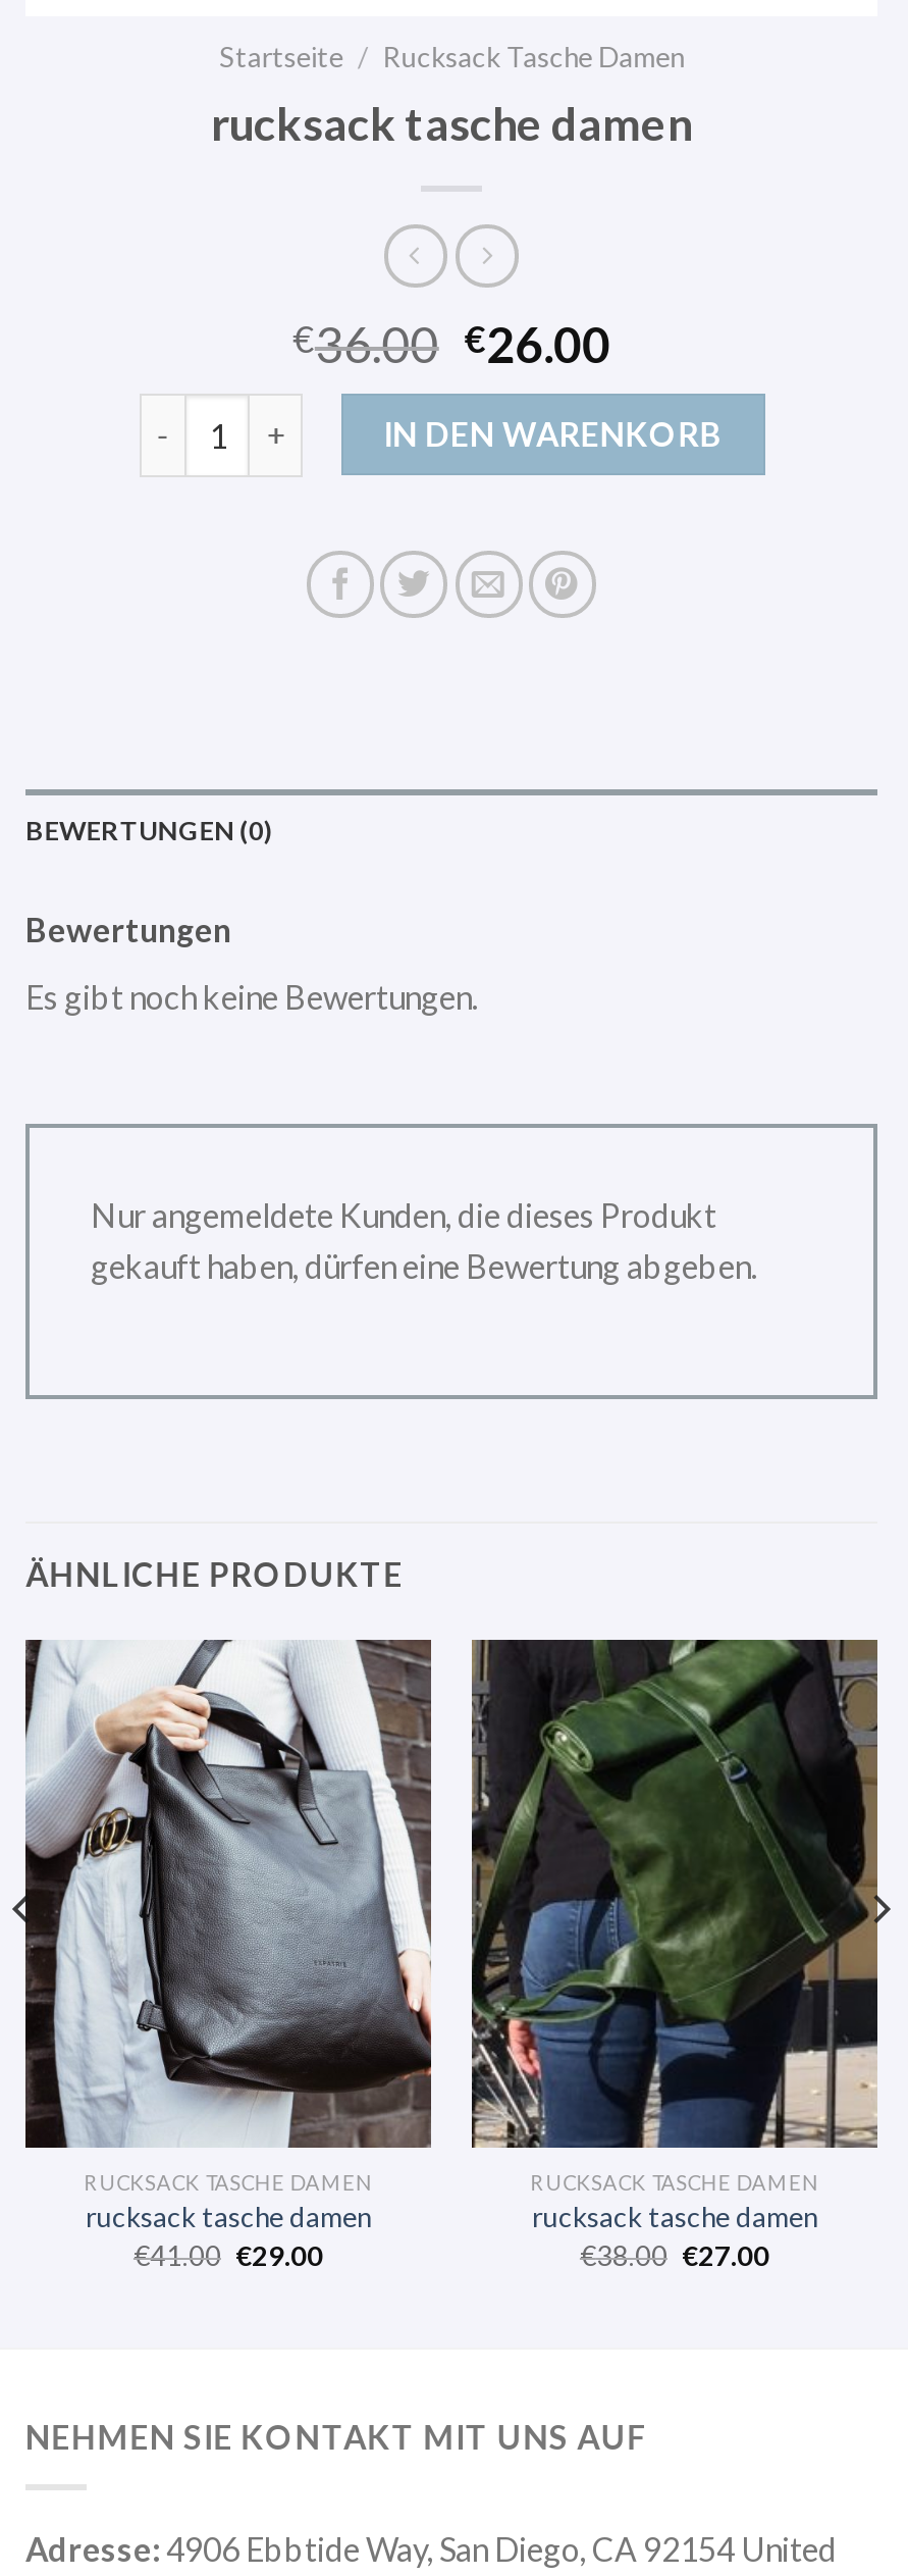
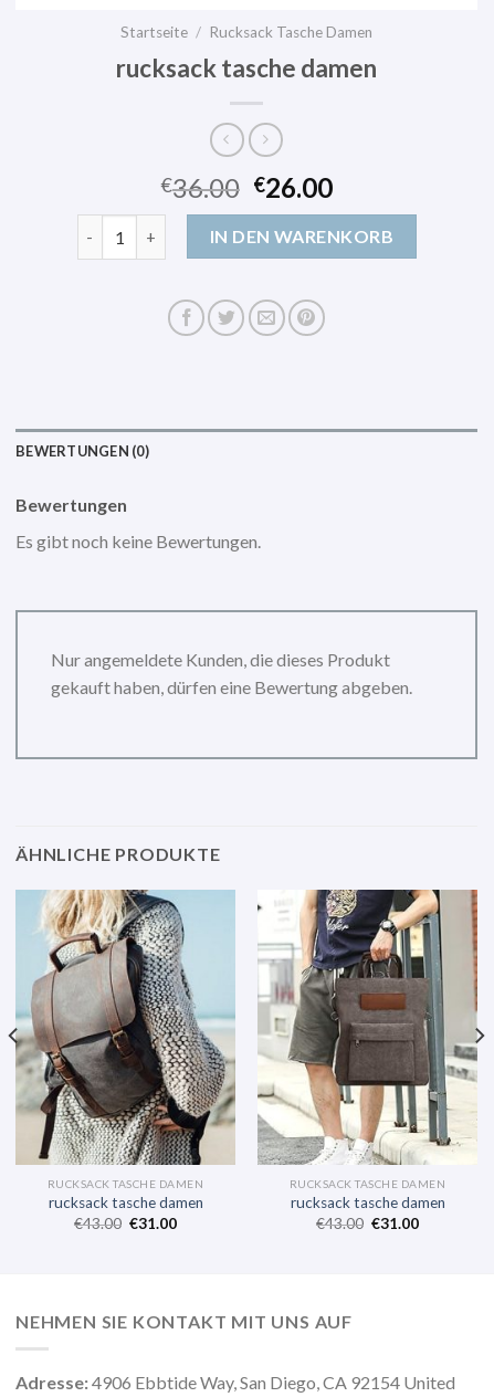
[23,1638,433,2150] [image] -> [15,889,235,1166] [image]
[470,1638,879,2150] [image] -> [257,889,479,1166] [image]
[133,2239,323,2271] €41.00 €29.00 -> [74,1214,177,1232] €43.00 €31.00
[580,2239,769,2271] €38.00 €27.00 -> [316,1214,419,1232] €43.00 €31.00

